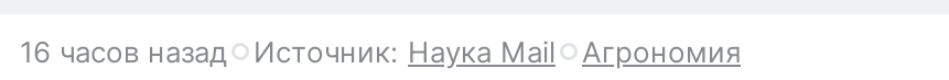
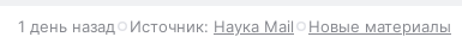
[20,34,227,69] 16 часов назад -> [18,17,115,36] 1 день назад
[582,34,741,69] Агрономия -> [308,17,451,36] Новые материалы

